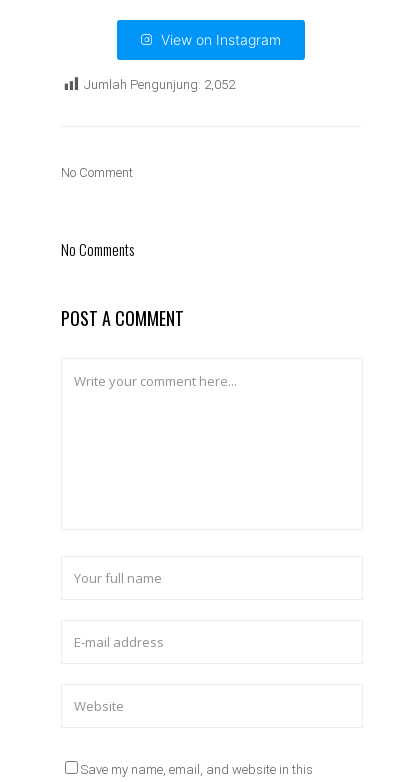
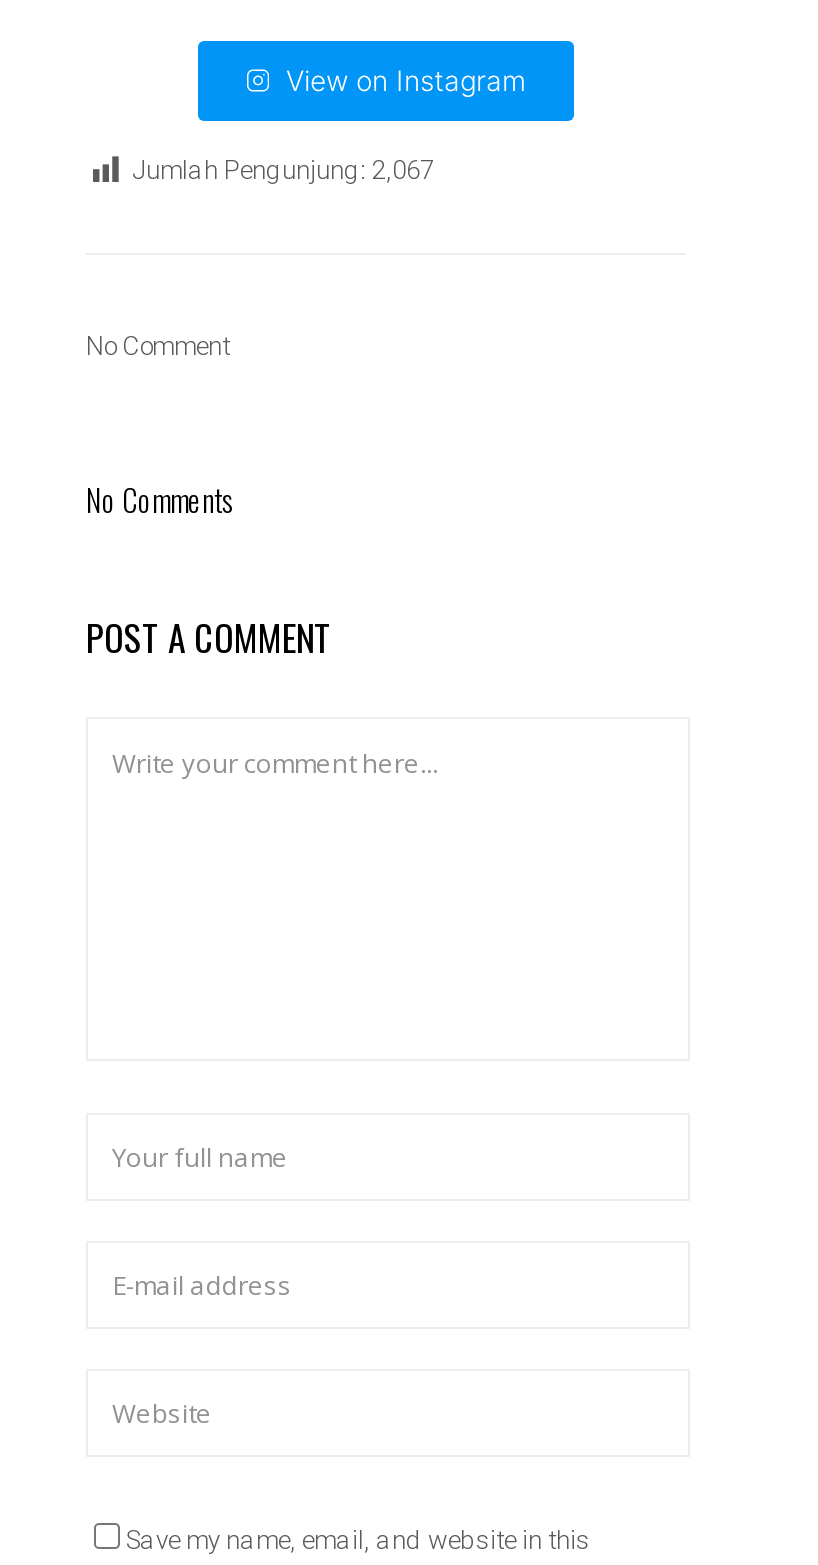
[84,77,235,92] Jumlah Pengunjung: 2,052 -> [132,155,434,185] Jumlah Pengunjung: 2,067

